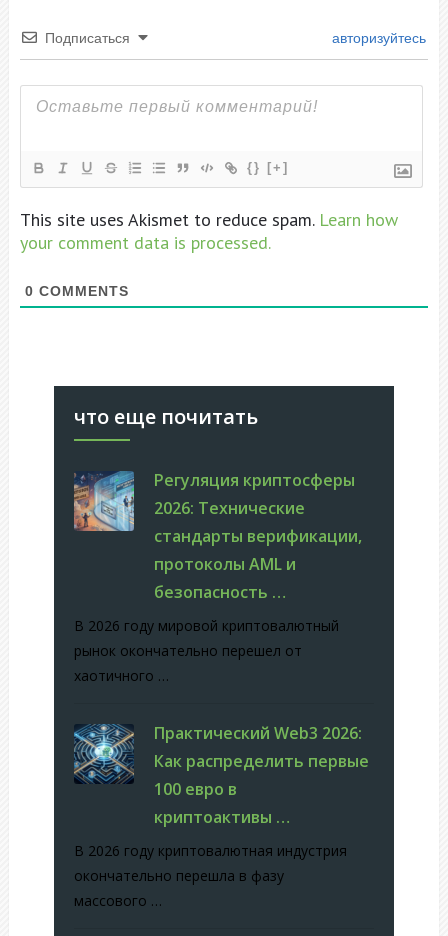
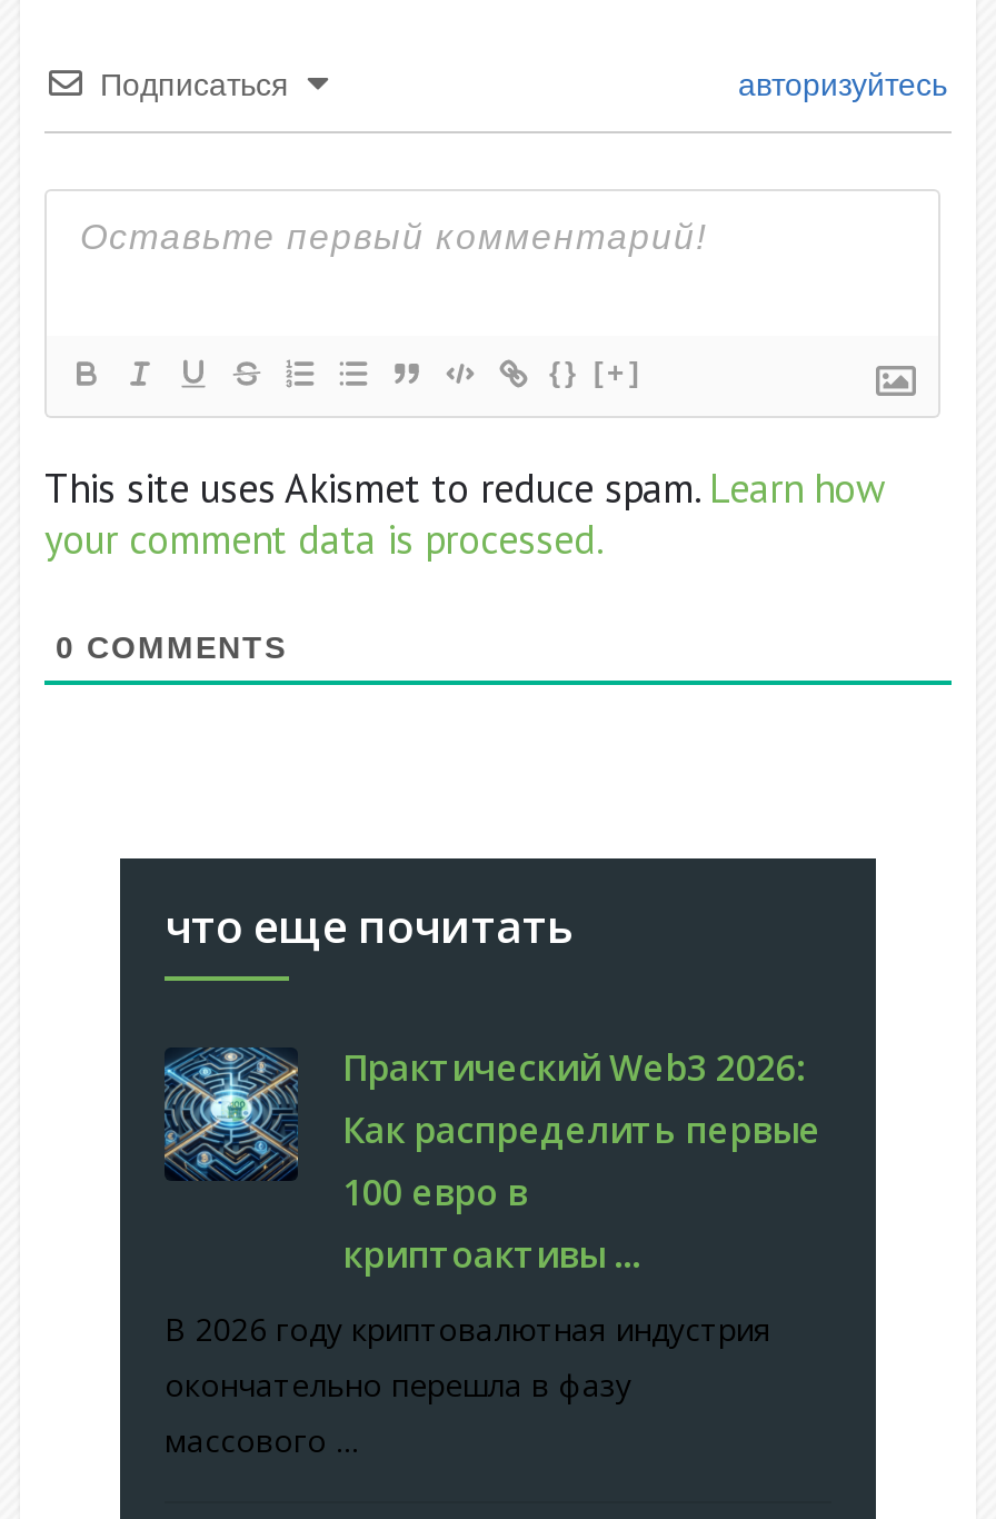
[73,469,362,685] [image] | Регуляция криптосферы | 2026: Технические | стандарты верификации, | протоколы AML и | безопасность … | В 2026 году мировой криптовалютный | рынок окончательно перешел от | хаотичного … -> none

